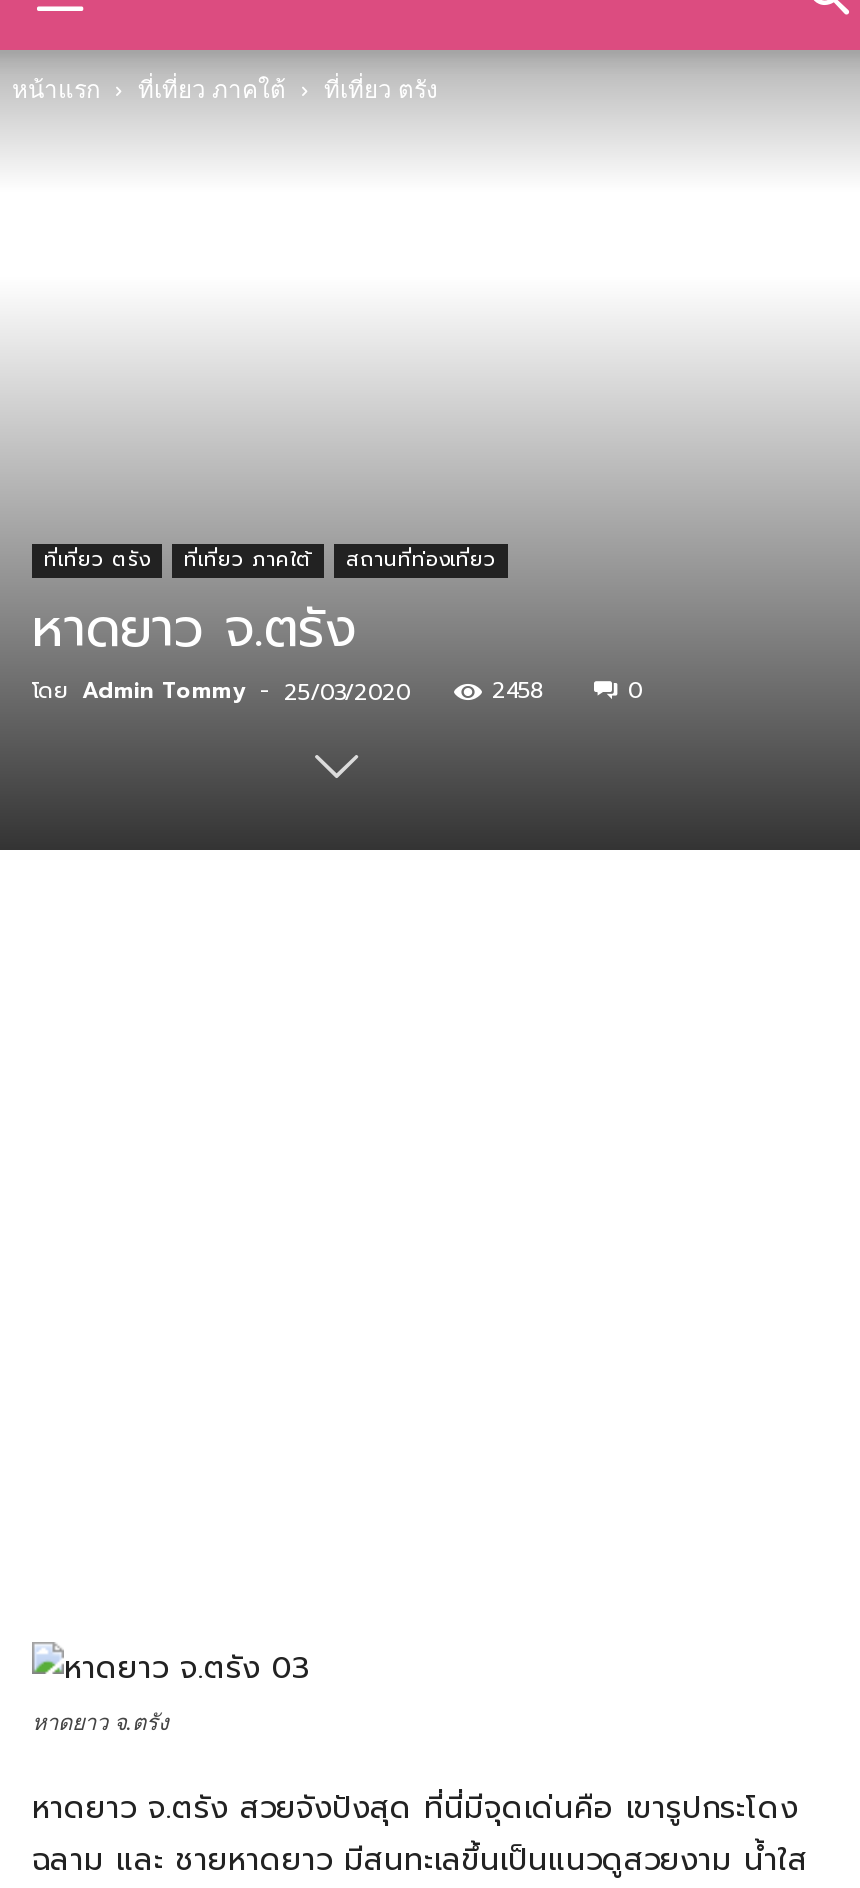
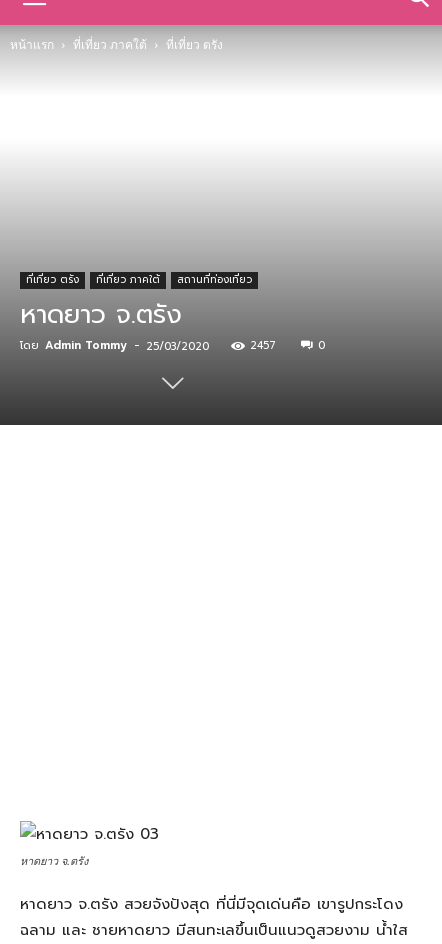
[492,674,544,708] 2458 -> [250,337,276,354] 2457

